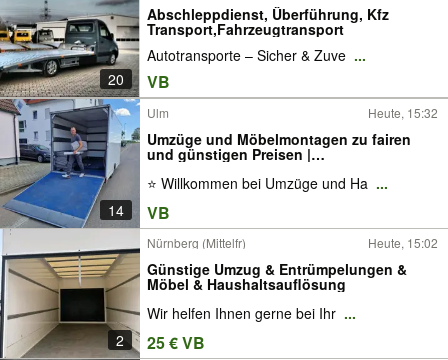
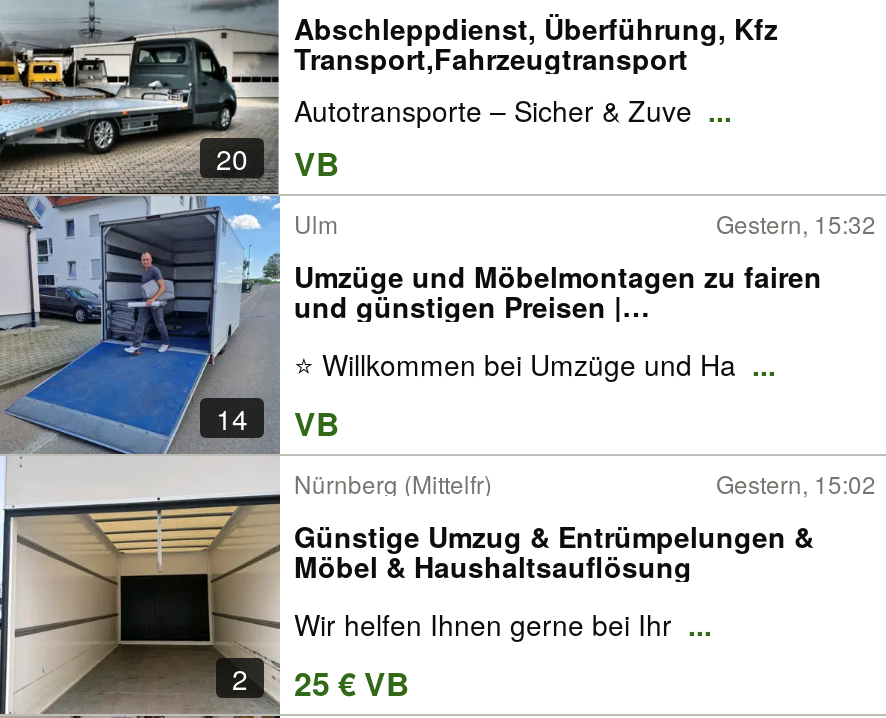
[368,104,438,121] Heute, 15:32 -> [716,206,876,240] Gestern, 15:32
[368,234,438,251] Heute, 15:02 -> [716,466,876,500] Gestern, 15:02

